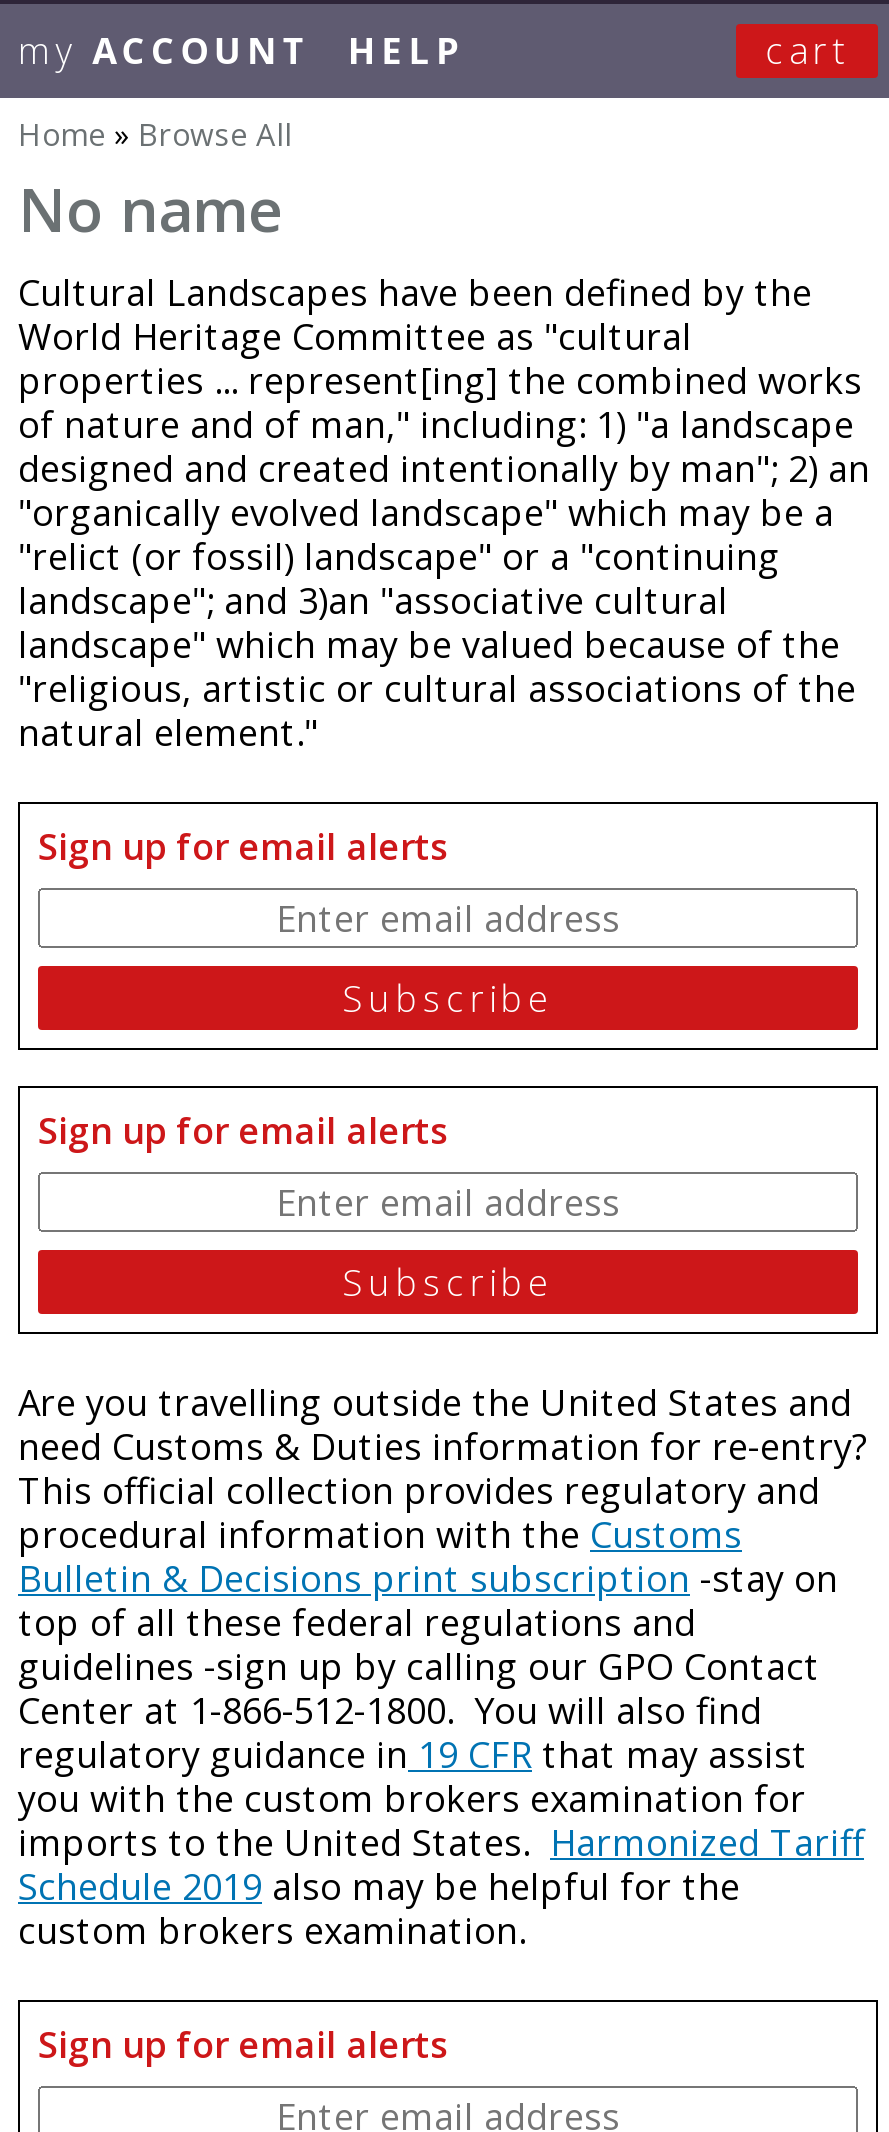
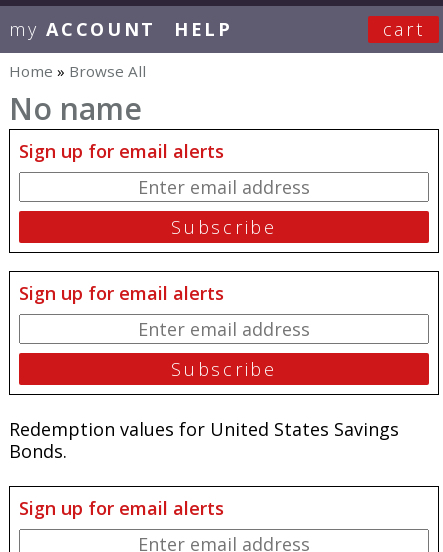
[18,267,870,755] Cultural Landscapes have been defined by the | World Heritage Committee as "cultural | properties ... represent[ing] the combined works | of nature and of man," including: 1) "a landscape | designed and created intentionally by man"; 2) an | "organically evolved landscape" which may be a | "relict (or fossil) landscape" or a "continuing | landscape"; and 3)an "associative cultural | landscape" which may be valued because of the | "religious, artistic or cultural associations of the | natural element." -> none
[18,1377,878,1953] Are you travelling outside the United States and | need Customs & Duties information for re-entry? | This official collection provides regulatory and | procedural information with the Customs | Bulletin & Decisions print subscription-stay on | top of all these federal regulations and | guidelines -sign up by calling our GPO Contact | Center at 1-866-512-1800. You will also find | regulatory guidance in 19 CFR that may assist | you with the custom brokers examination for | imports to the United States. Harmonized Tariff | Schedule 2019 also may be helpful for the | custom brokers examination. -> [9,417,399,463] Redemption values for United States Savings | Bonds.

